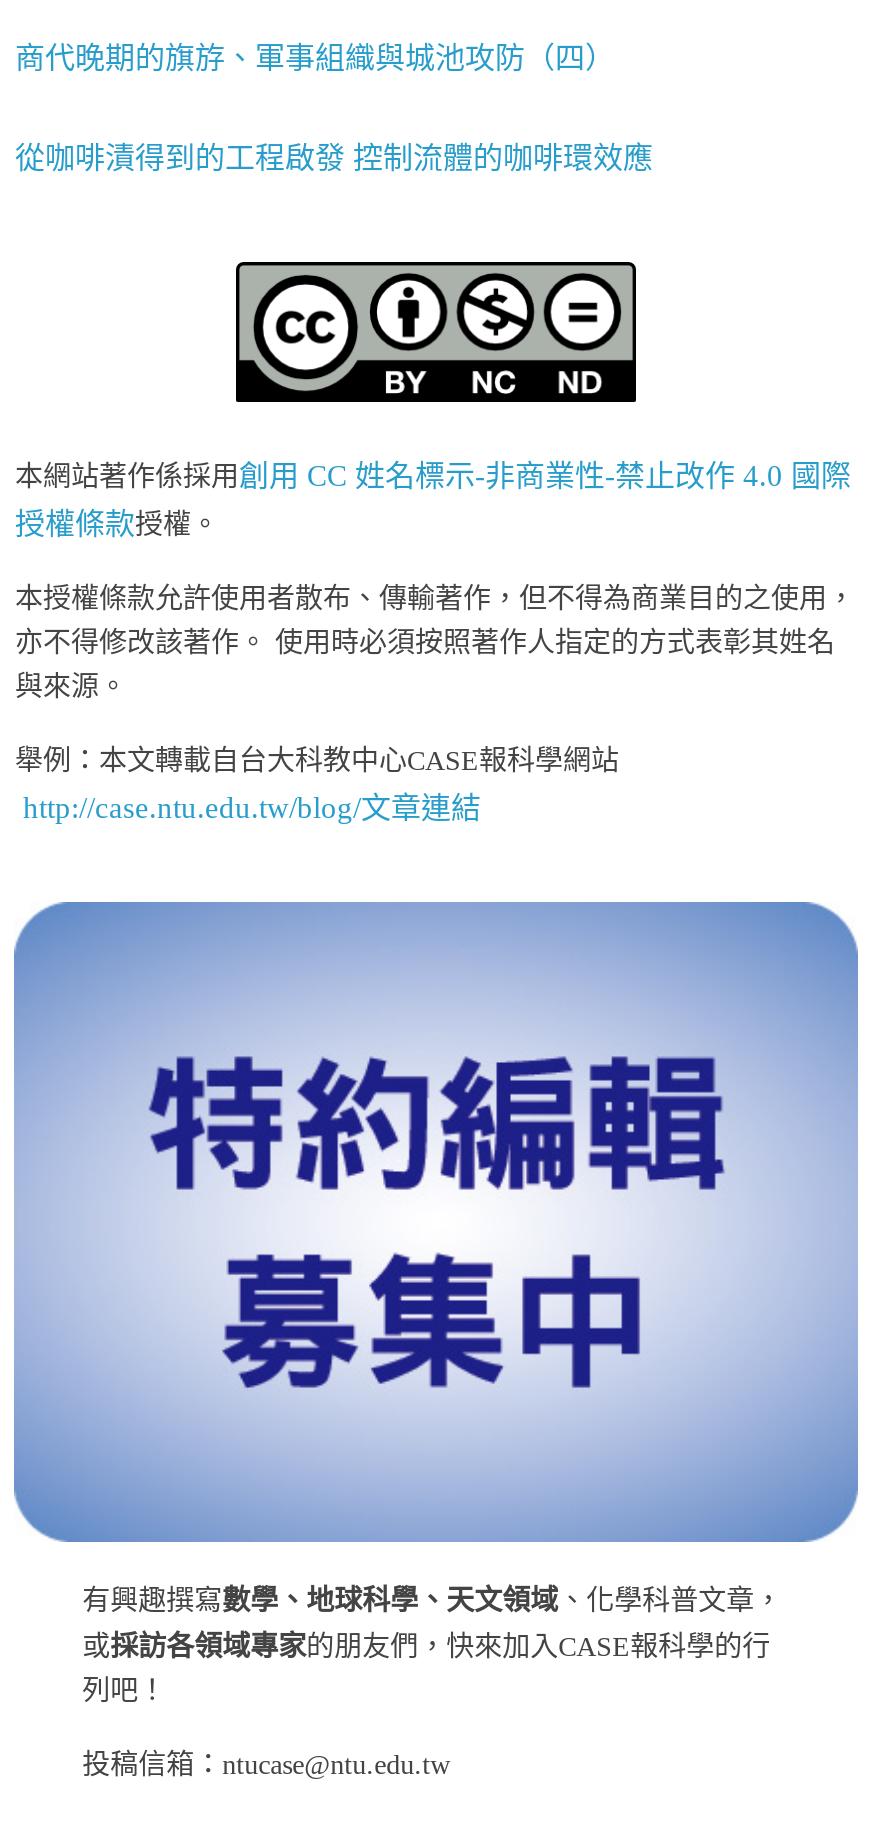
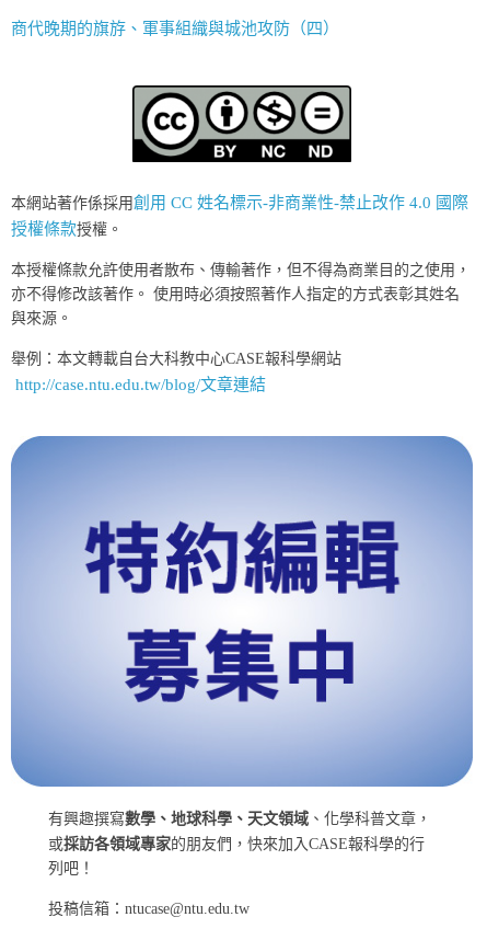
[15,142,653,174] 從咖啡漬得到的工程啟發 控制流體的咖啡環效應 -> none

